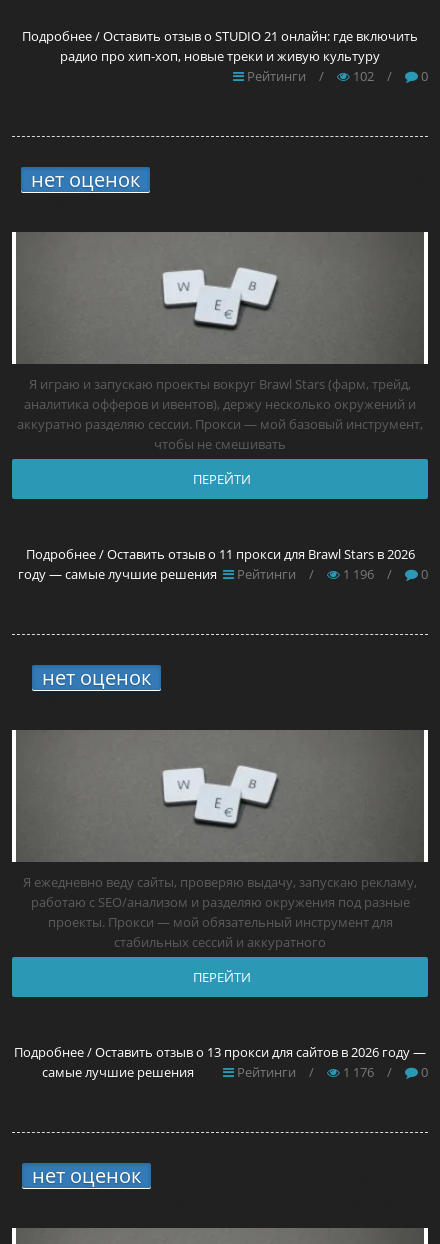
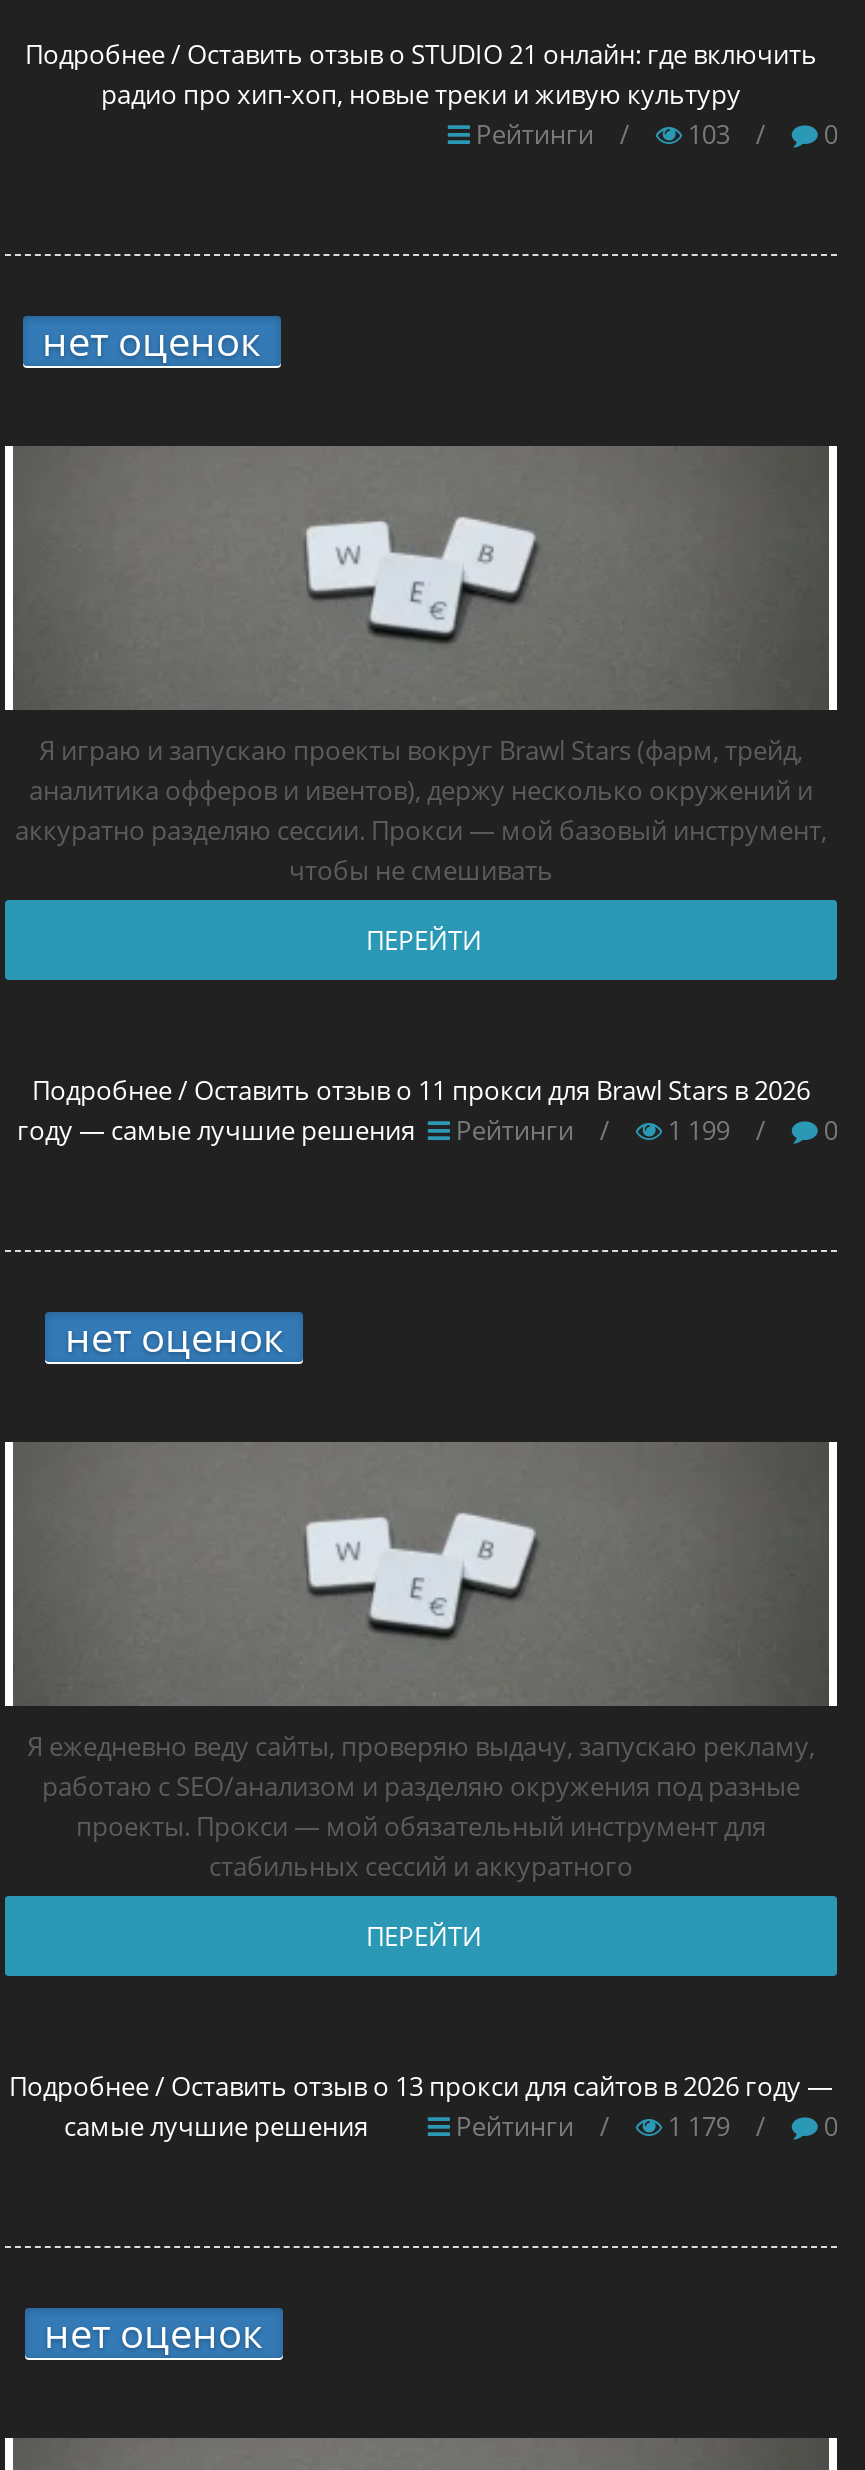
[350,67,374,85] 102 -> [682,116,730,152] 103
[340,565,374,583] 1 196 -> [662,1112,730,1148] 1 199
[340,1063,374,1081] 1 176 -> [662,2108,730,2144] 1 179

